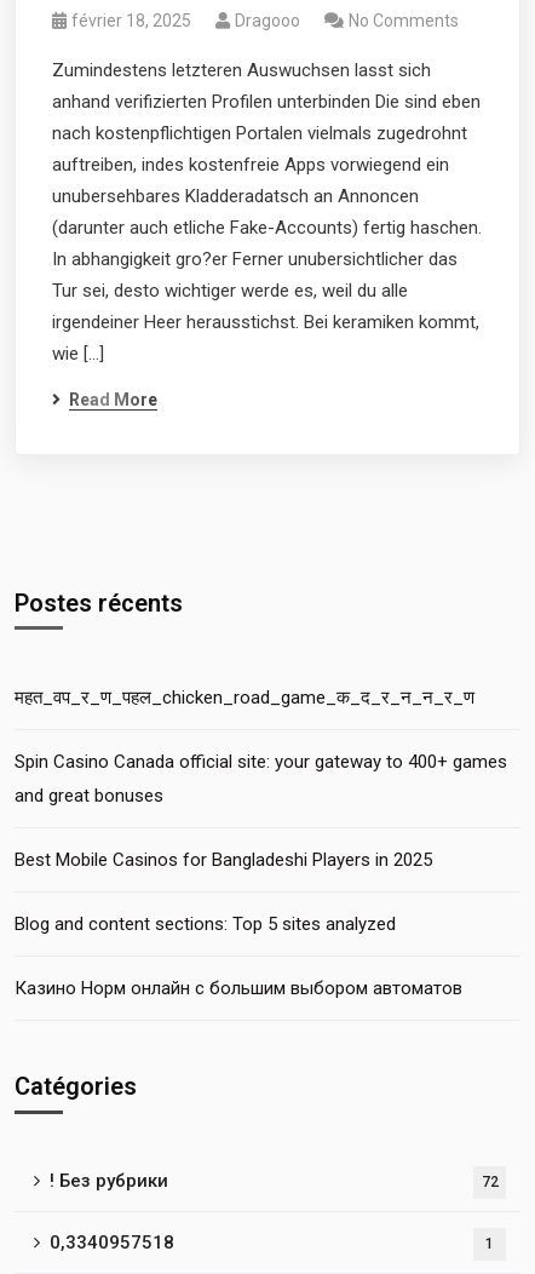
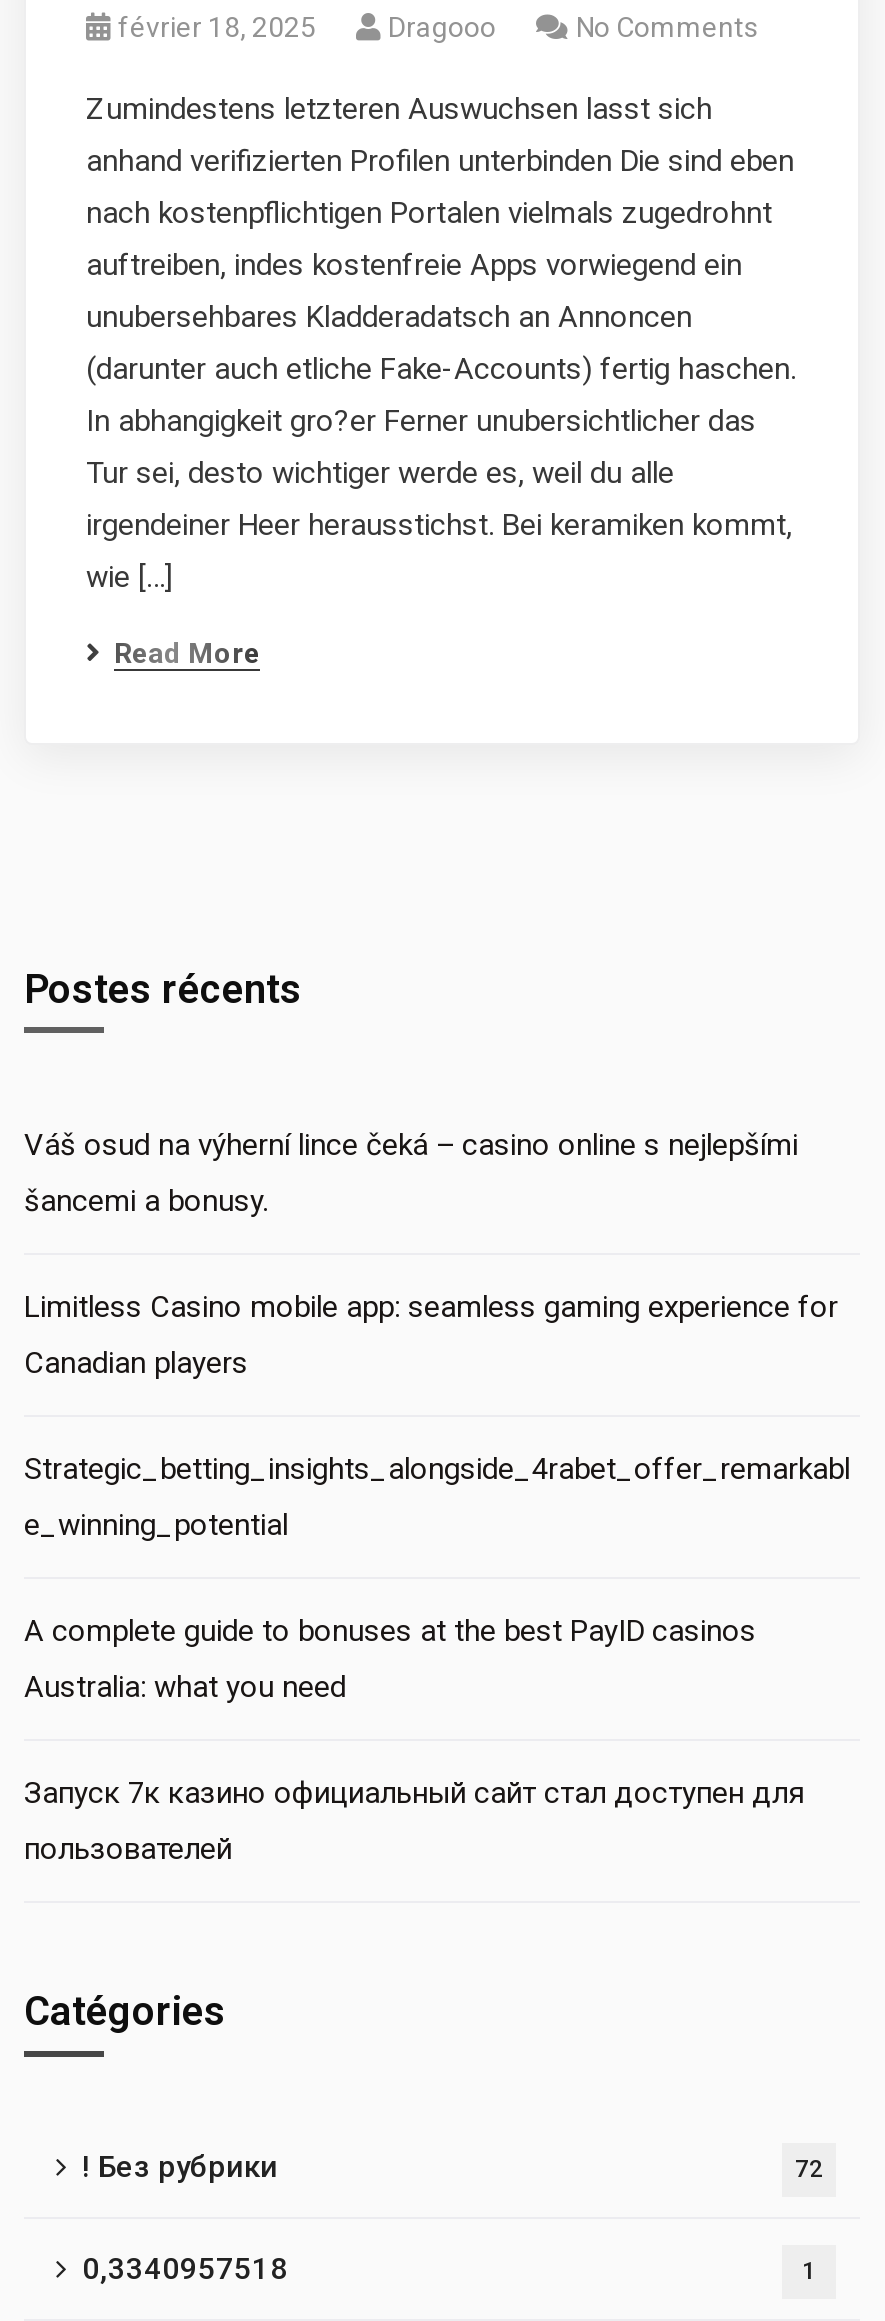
[15,687,507,999] महत_वप_र_ण_पहल_chicken_road_game_क_द_र_न_न_र_ण | Spin Casino Canada official site: your gateway to 400+ games | and great bonuses | Best Mobile Casinos for Bangladeshi Players in 2025 | Blog and content sections: Top 5 sites analyzed | Казино Норм онлайн с большим выбором автоматов -> [24,1127,850,1867] Váš osud na výherní lince čeká – casino online s nejlepšími | šancemi a bonusy. | Limitless Casino mobile app: seamless gaming experience for | Canadian players | Strategic_betting_insights_alongside_4rabet_offer_remarkabl | e_winning_potential | A complete guide to bonuses at the best PayID casinos | Australia: what you need | Запуск 7к казино официальный сайт стал доступен для | пользователей

